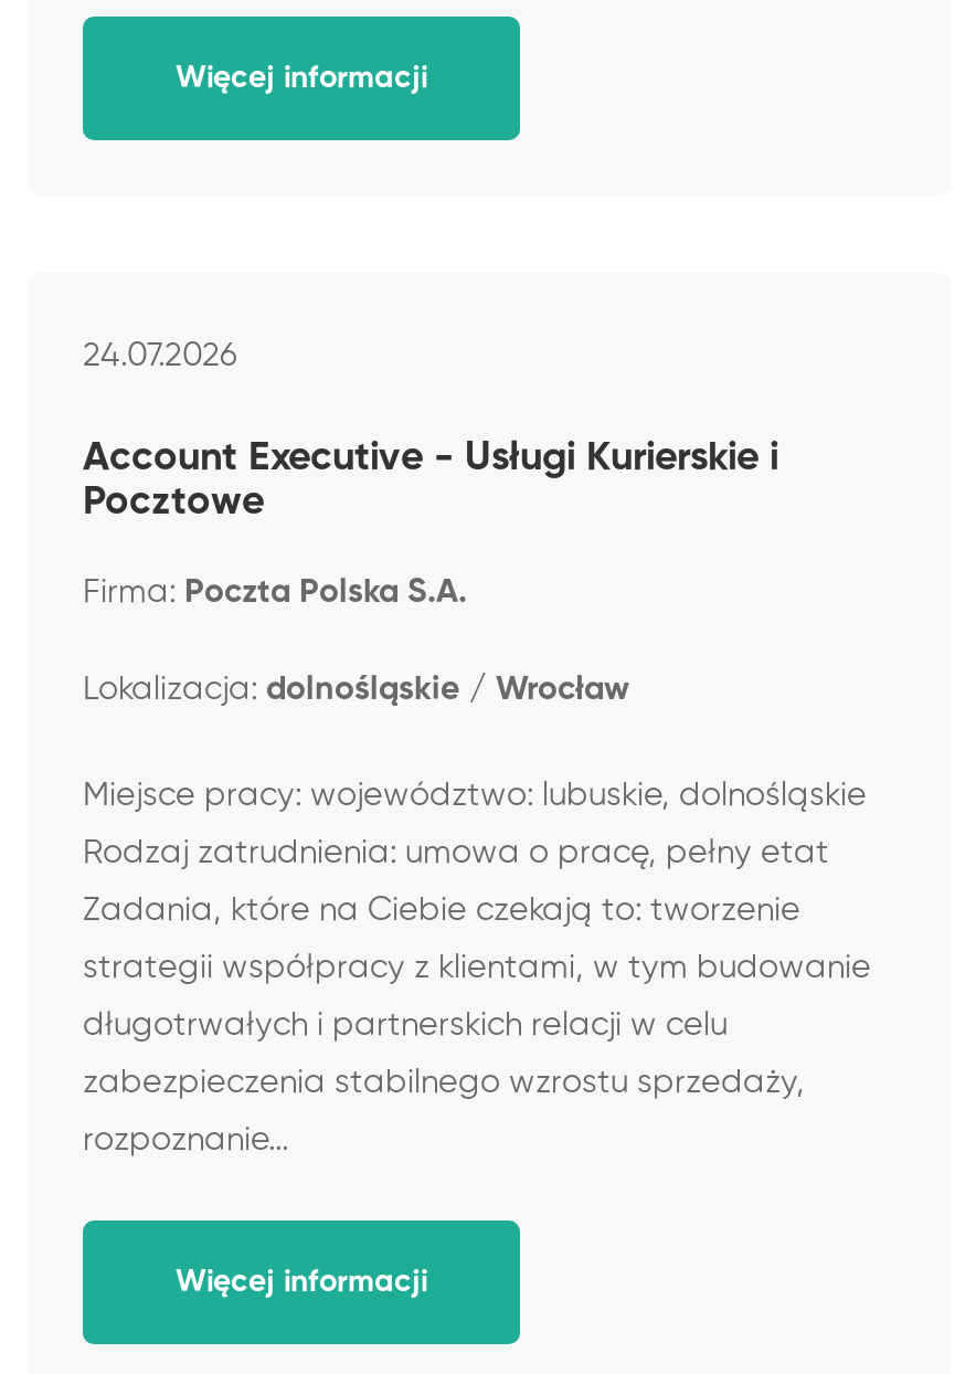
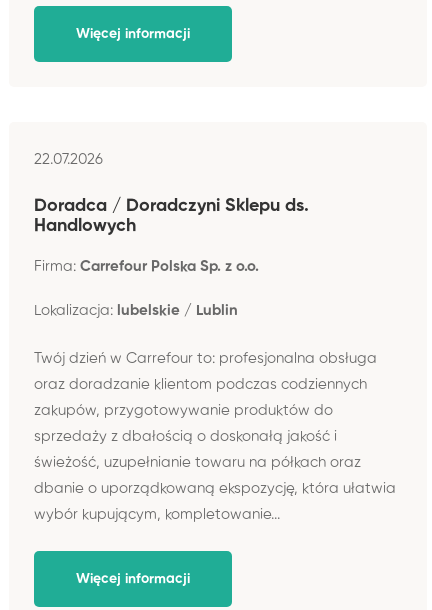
[83,339,237,372] 24.07.2026 -> [34,152,103,167] 22.07.2026
[83,437,778,521] Account Executive - Usługi Kurierskie i | Pocztowe -> [34,196,309,234] Doradca / Doradczyni Sklepu ds. | Handlowych
[83,574,467,607] Firma: Poczta Polska S.A. -> [34,258,259,273] Firma: Carrefour Polska Sp. z o.o.
[83,672,630,705] Lokalizacja: dolnośląskie / Wrocław -> [34,302,238,317] Lokalizacja: lubelskie / Lublin
[83,779,867,812] Miejsce pracy: województwo: lubuskie, dolnośląskie -> [34,351,377,366] Twój dzień w Carrefour to: profesjonalna obsługa
[83,836,838,869] Rodzaj zatrudnienia: umowa o pracę, pełny etat -> [34,377,367,392] oraz doradzanie klientom podczas codziennych
[83,894,800,927] Zadania, które na Ciebie czekają to: tworzenie -> [34,403,333,418] zakupów, przygotowywanie produktów do
[83,951,871,984] strategii współpracy z klientami, w tym budowanie -> [34,429,337,444] sprzedaży z dbałością o doskonałą jakość i
[83,1008,728,1042] długotrwałych i partnerskich relacji w celu -> [34,455,361,470] świeżość, uzupełnianie towaru na półkach oraz
[83,1066,805,1099] zabezpieczenia stabilnego wzrostu sprzedaży, -> [34,481,396,496] dbanie o uporządkowaną ekspozycję, która ułatwia
[83,1123,288,1156] rozpoznanie... -> [34,507,280,522] wybór kupującym, kompletowanie...

